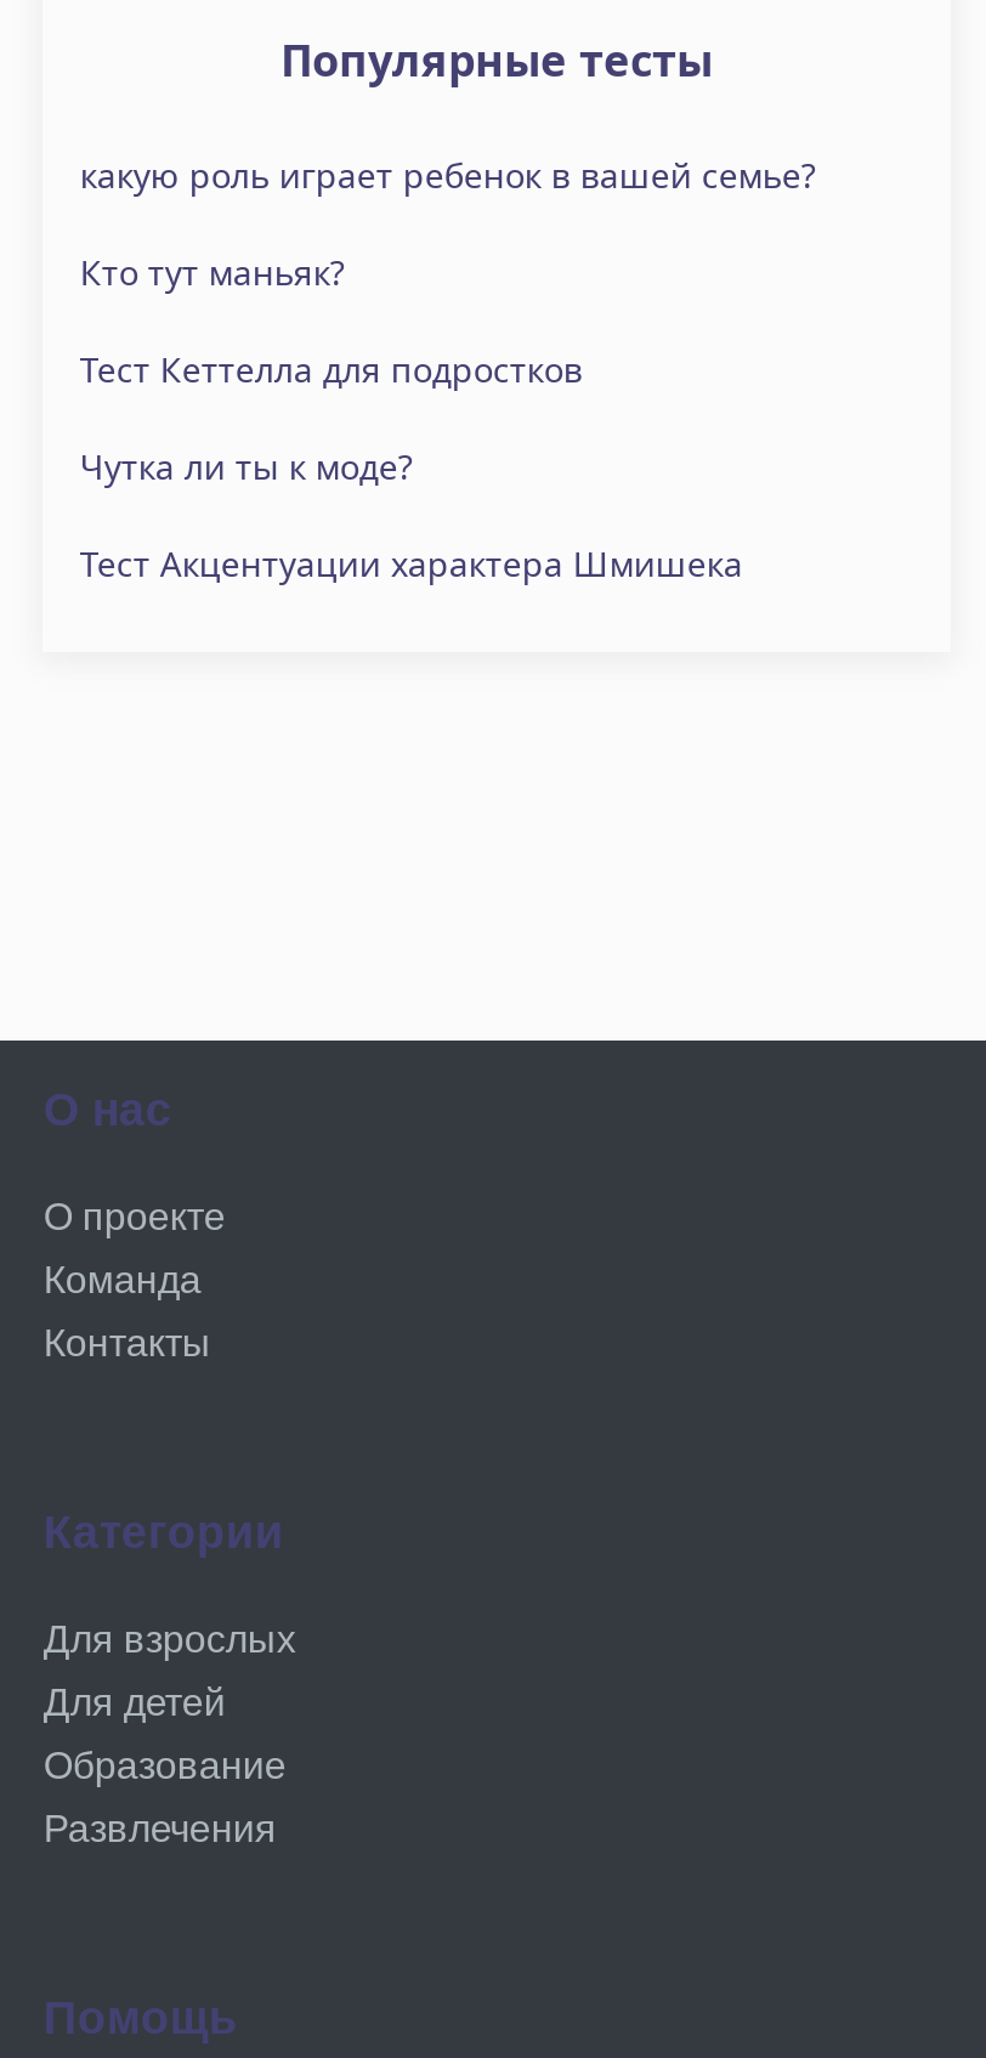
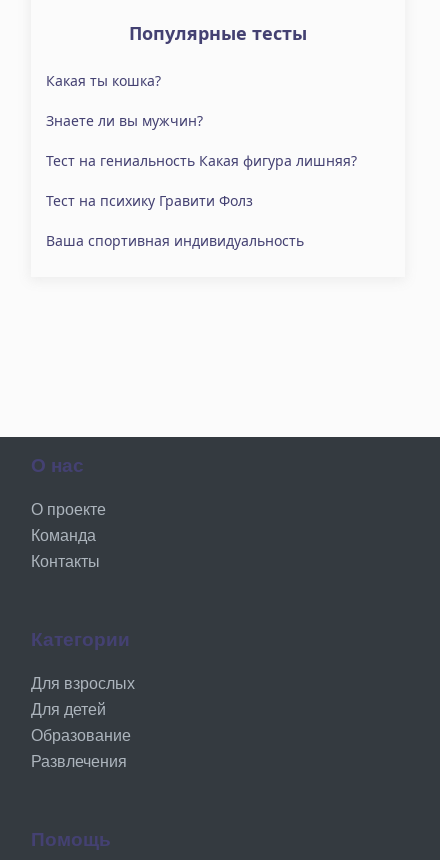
[80,152,816,198] какую роль играет ребенок в вашей семье? -> [46,71,161,90] Какая ты кошка?
[80,249,345,295] Кто тут маньяк? -> [46,111,203,130] Знаете ли вы мужчин?
[80,346,583,392] Тест Кеттелла для подростков -> [46,151,357,170] Тест на гениальность Какая фигура лишняя?
[80,443,413,489] Чутка ли ты к моде? -> [46,191,253,210] Тест на психику Гравити Фолз
[80,540,743,586] Тест Акцентуации характера Шмишека -> [46,231,304,250] Ваша спортивная индивидуальность

